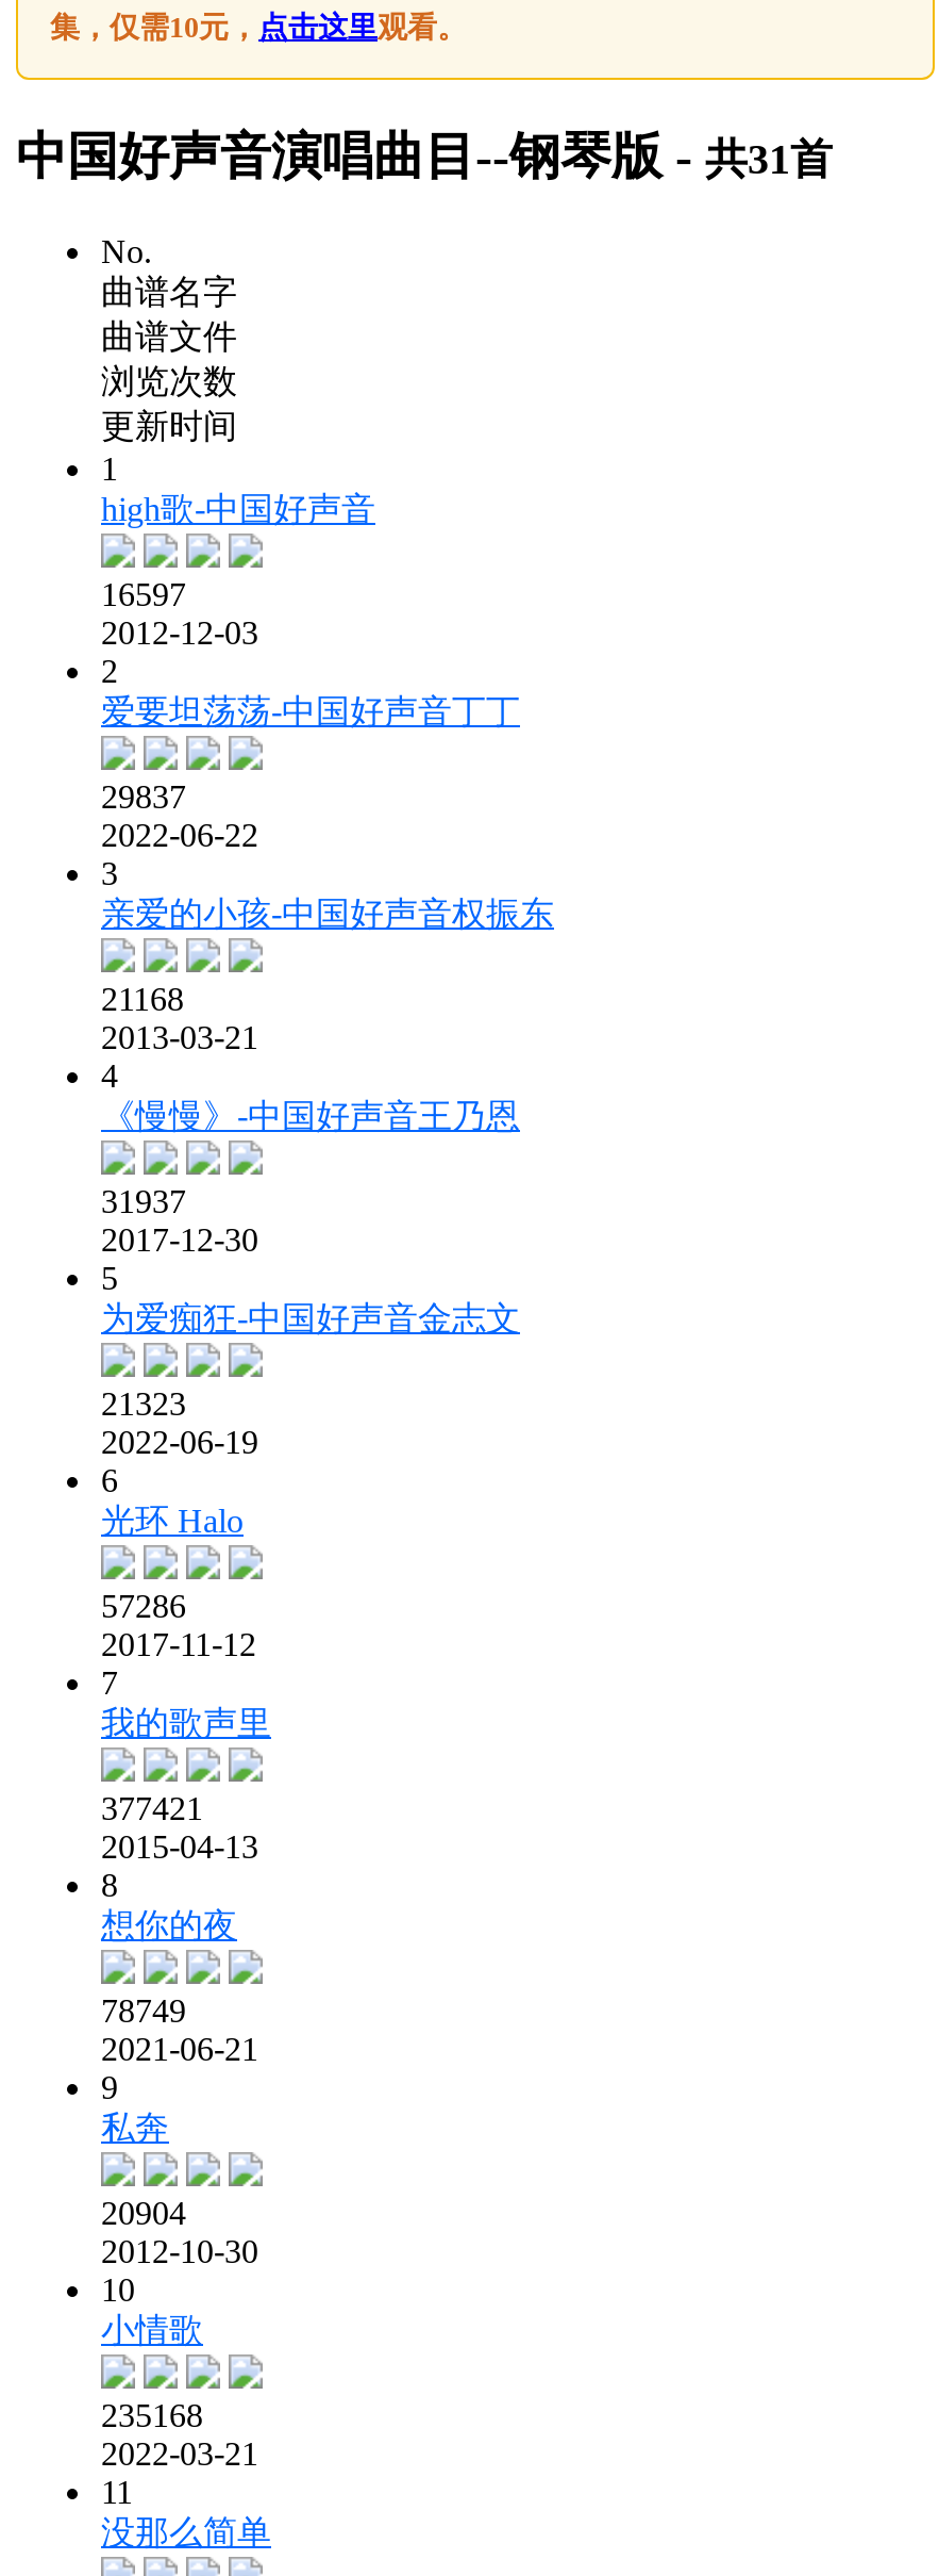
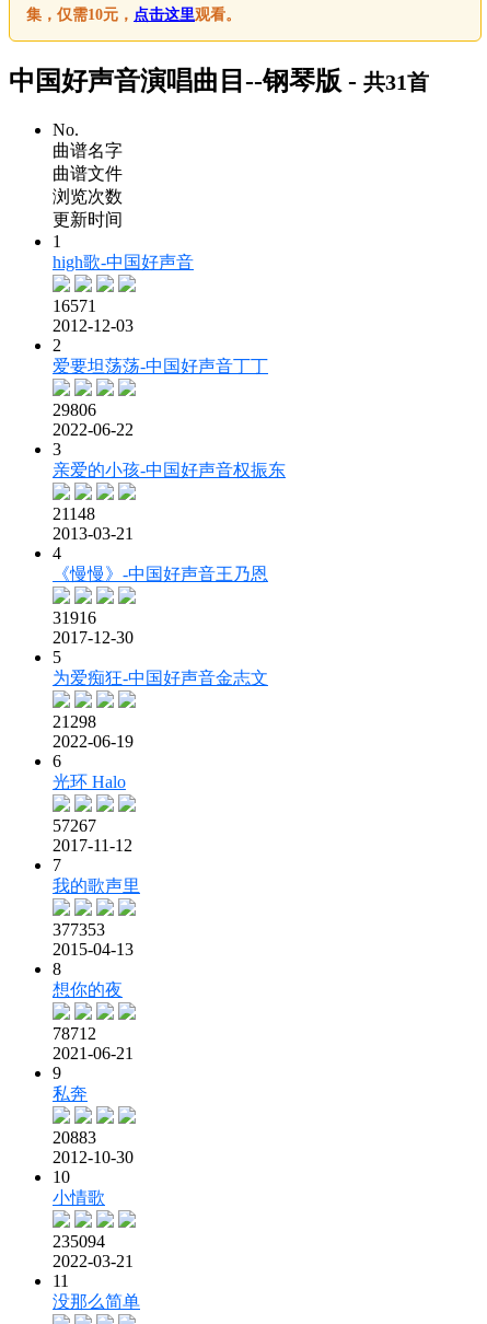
[101,575,186,612] 16597 -> [53,296,96,315] 16571
[101,778,186,814] 29837 -> [53,400,96,419] 29806
[101,980,184,1016] 21168 -> [53,504,95,523] 21148
[101,1182,186,1219] 31937 -> [53,608,96,627] 31916
[101,1385,186,1421] 21323 -> [53,712,96,731] 21298
[101,1587,186,1623] 57286 -> [53,816,96,835] 57267
[101,1789,203,1826] 377421 -> [53,920,105,939] 377353
[101,1992,186,2028] 78749 -> [53,1024,96,1042] 78712
[101,2194,186,2230] 20904 -> [53,1128,96,1146] 20883
[101,2396,203,2433] 235168 -> [53,1232,105,1250] 235094

